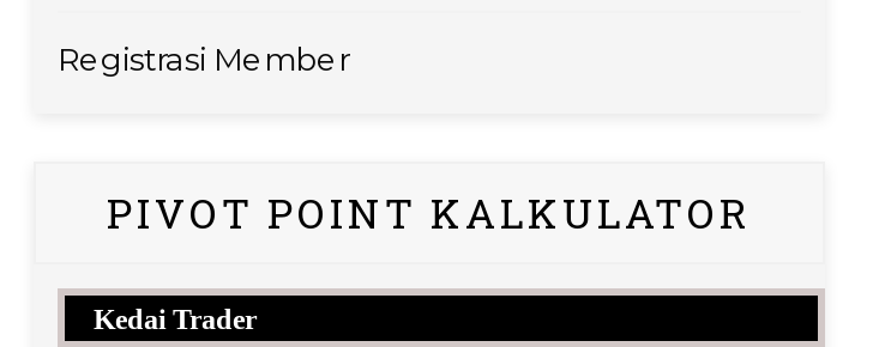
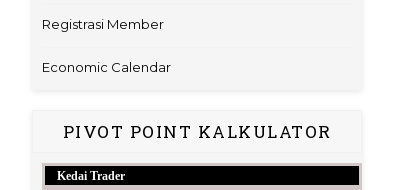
none -> [42,59,171,75] Economic Calendar

